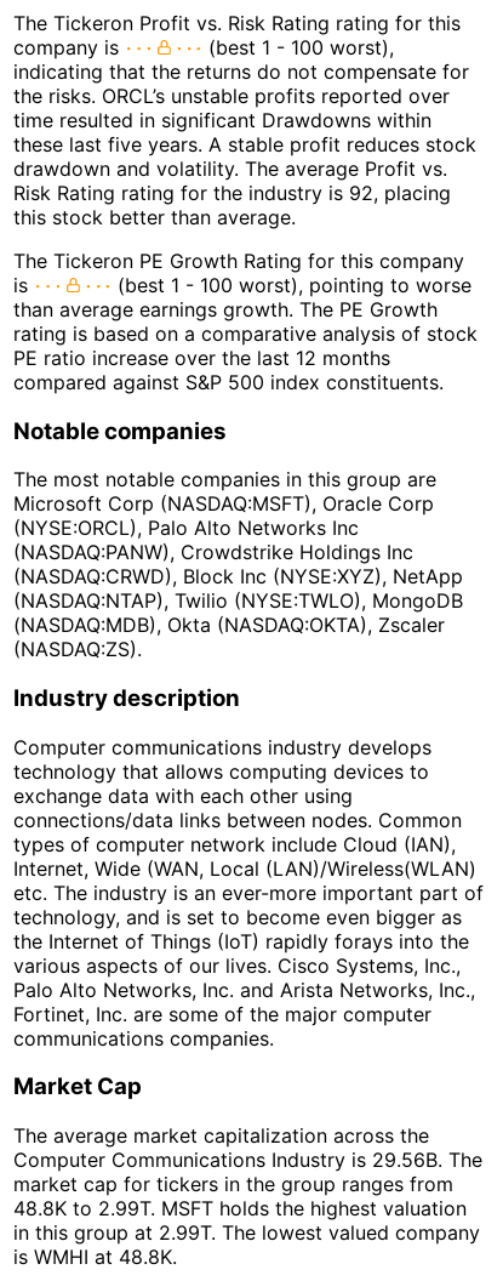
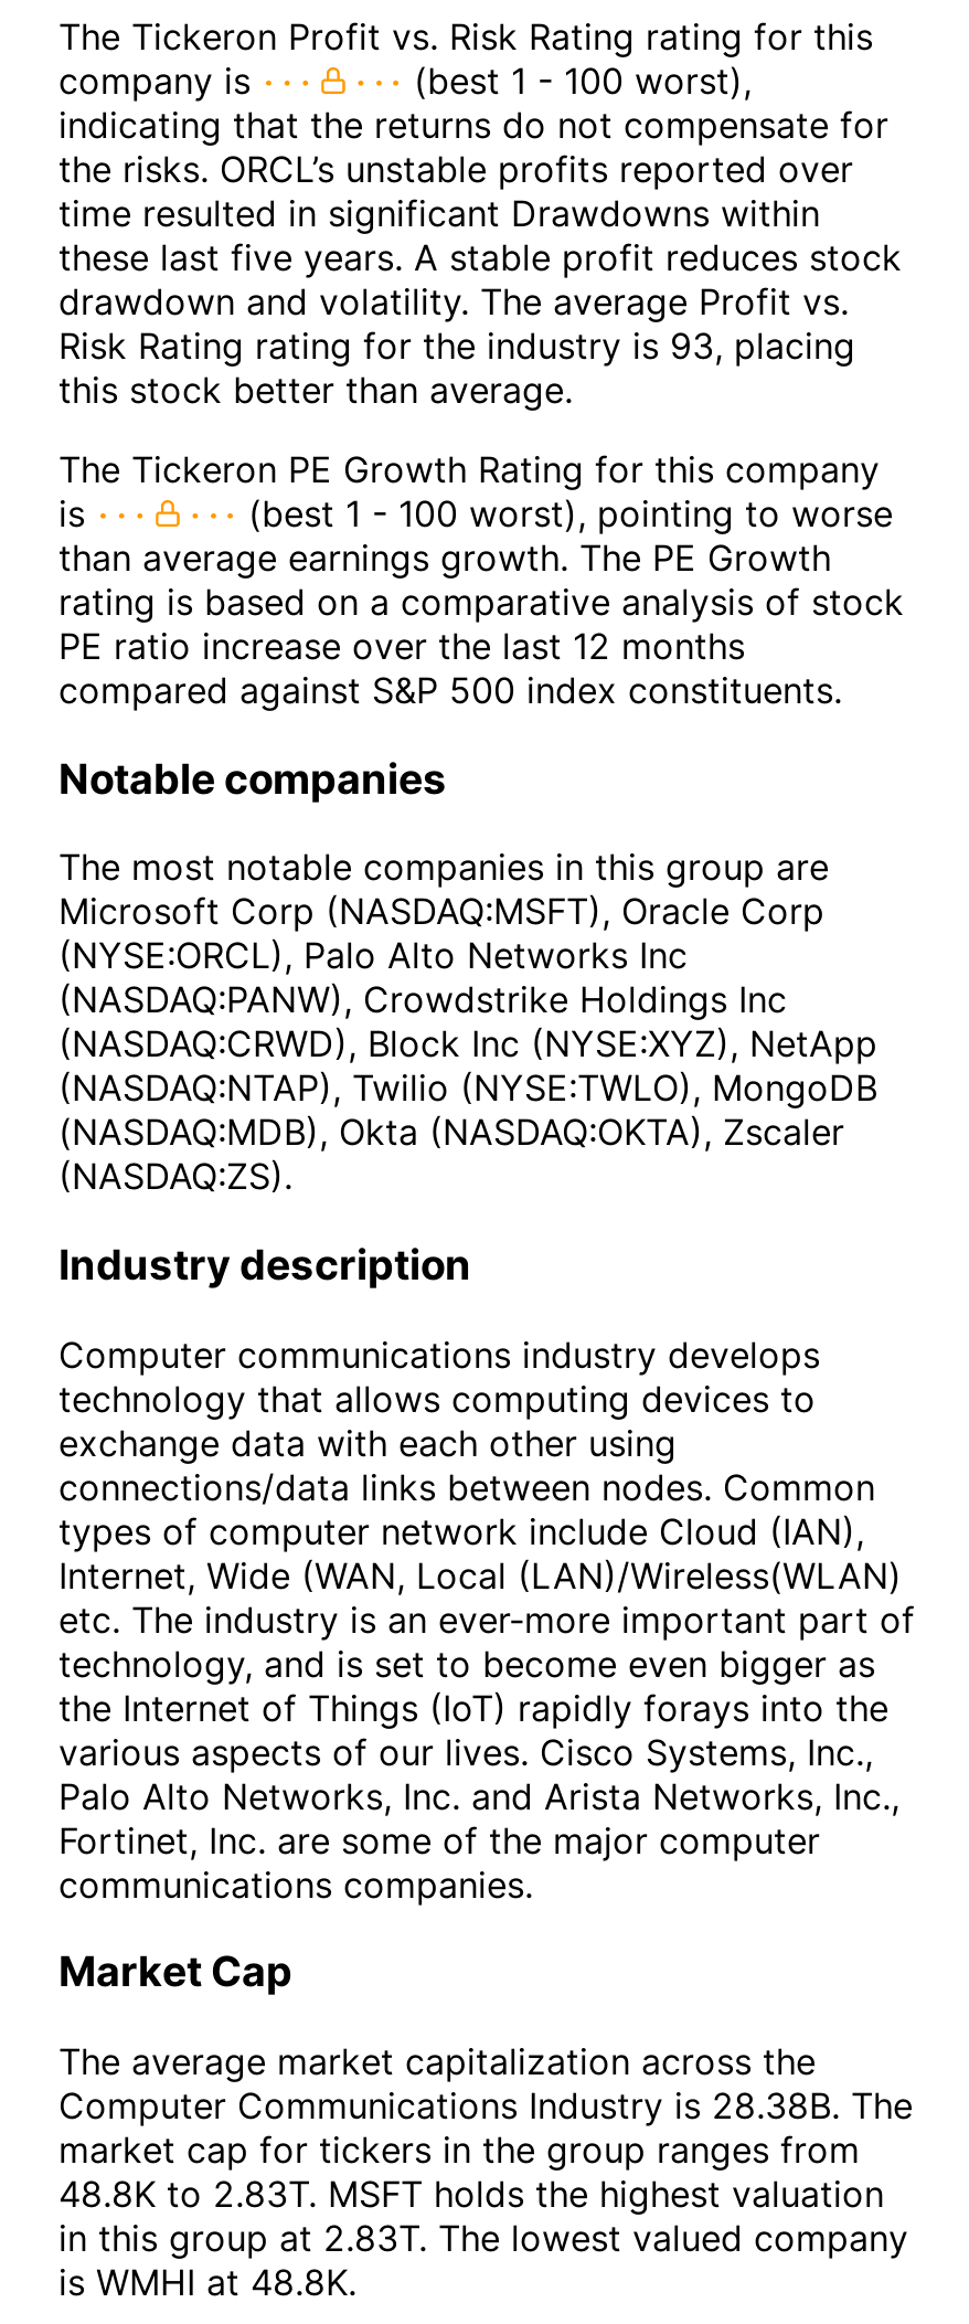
[13,181,451,205] Risk Rating rating for the industry is 92, placing -> [58,323,855,367] Risk Rating rating for the industry is 93, placing
[13,1148,482,1172] Computer Communications Industry is 29.56B. The -> [58,2084,913,2128] Computer Communications Industry is 28.38B. The
[13,1196,467,1220] 48.8K to 2.99T. MSFT holds the highest valuation -> [58,2172,884,2216] 48.8K to 2.83T. MSFT holds the highest valuation
[13,1220,480,1245] in this group at 2.99T. The lowest valued company -> [58,2216,908,2260] in this group at 2.83T. The lowest valued company

